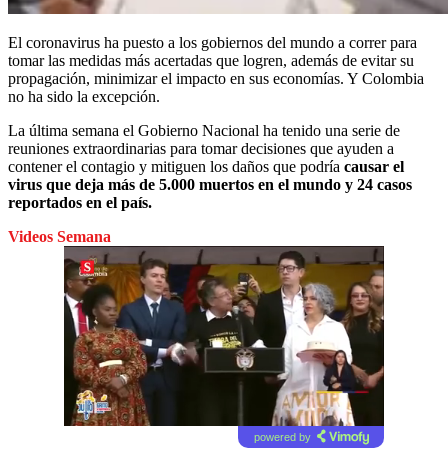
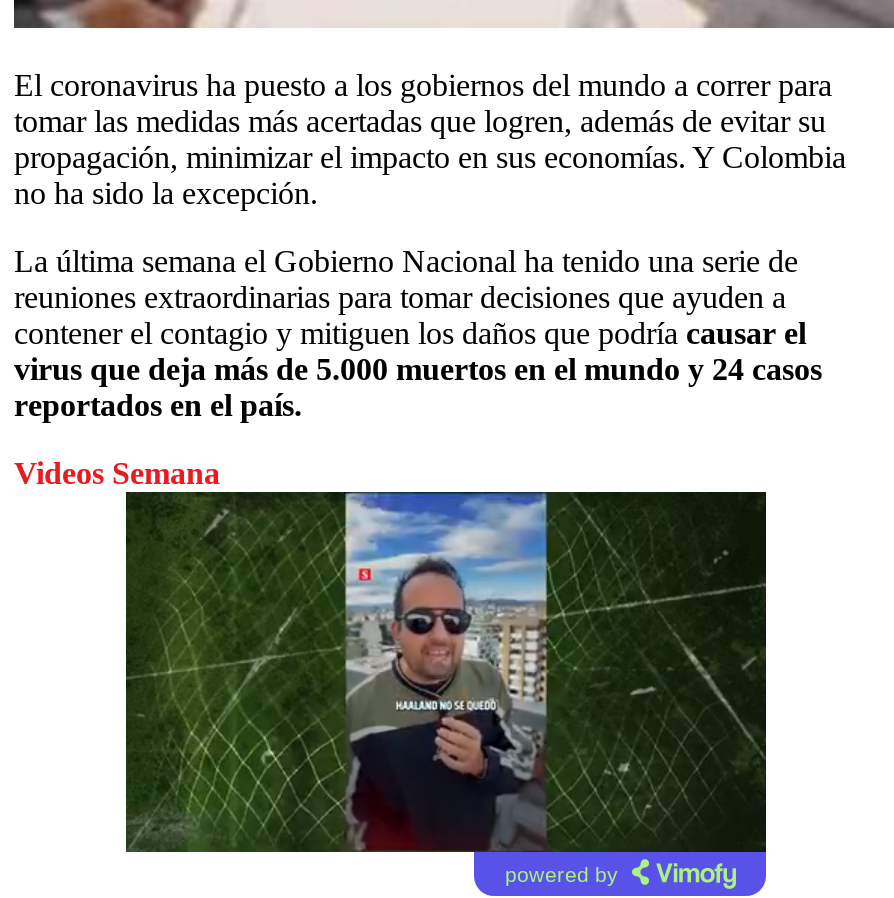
[64,246,385,427] [image] -> [126,492,768,854] [image]

